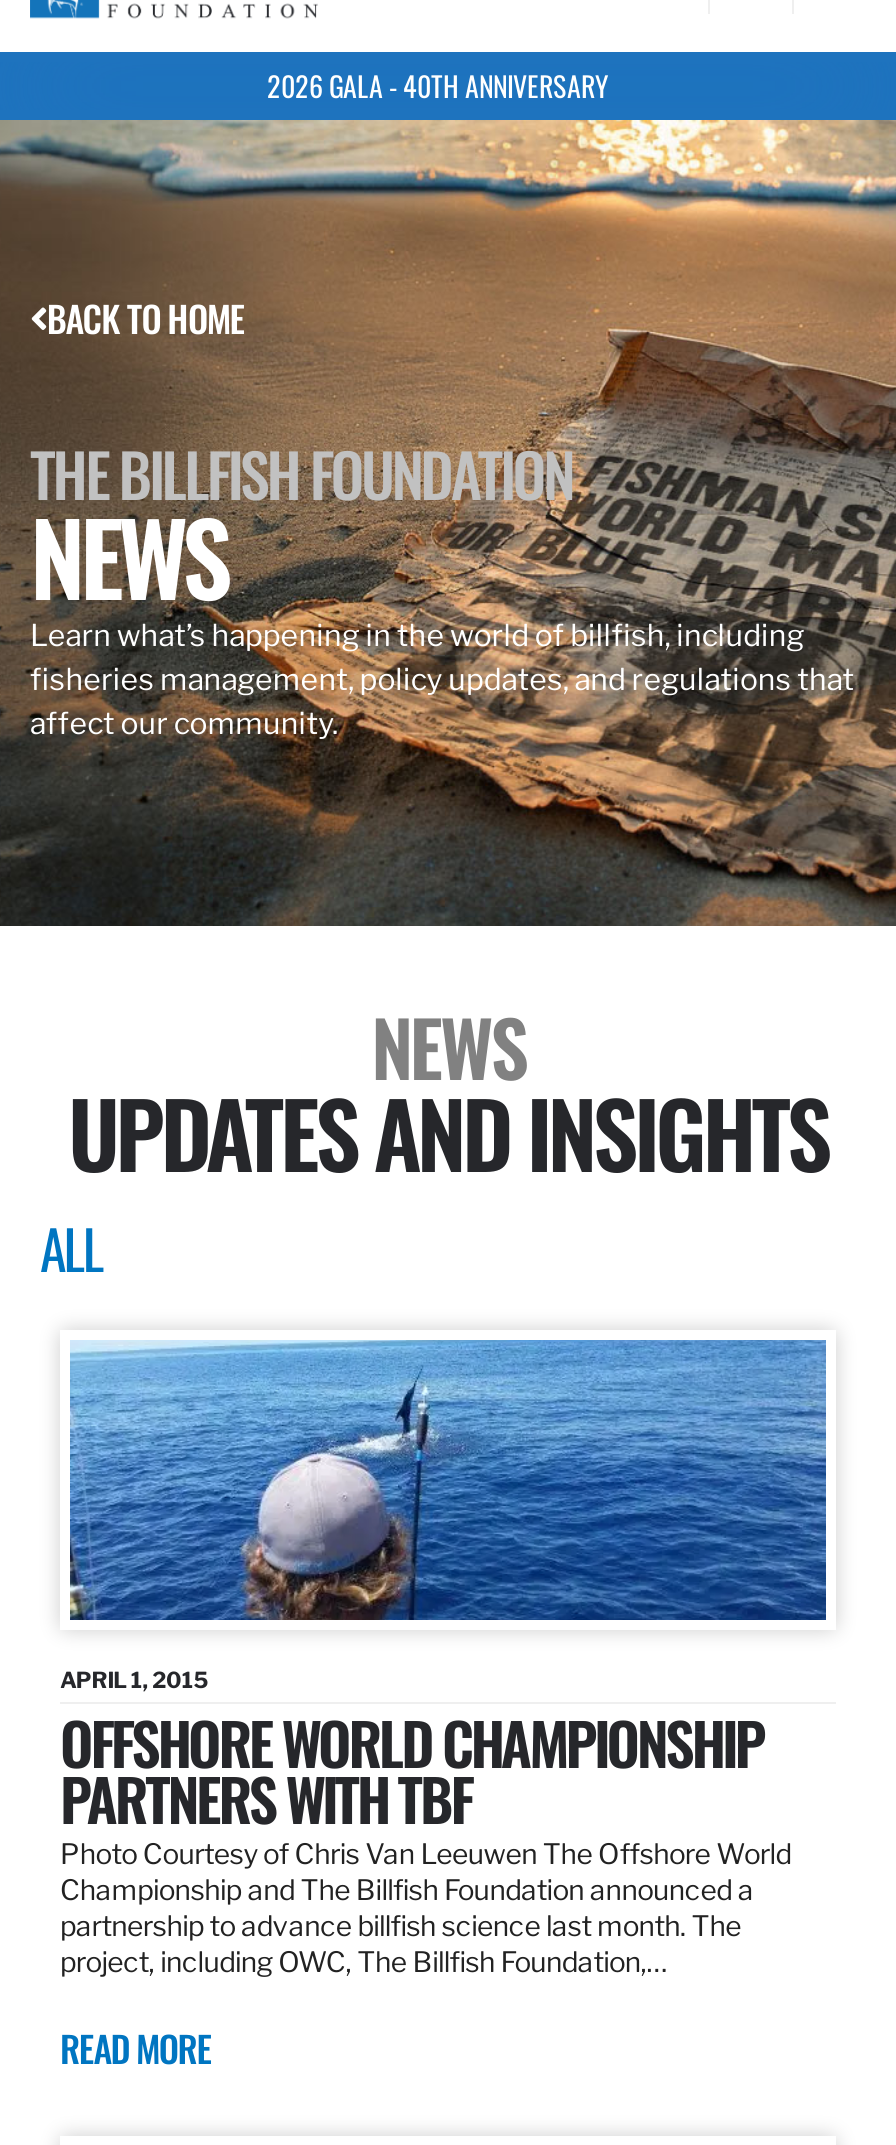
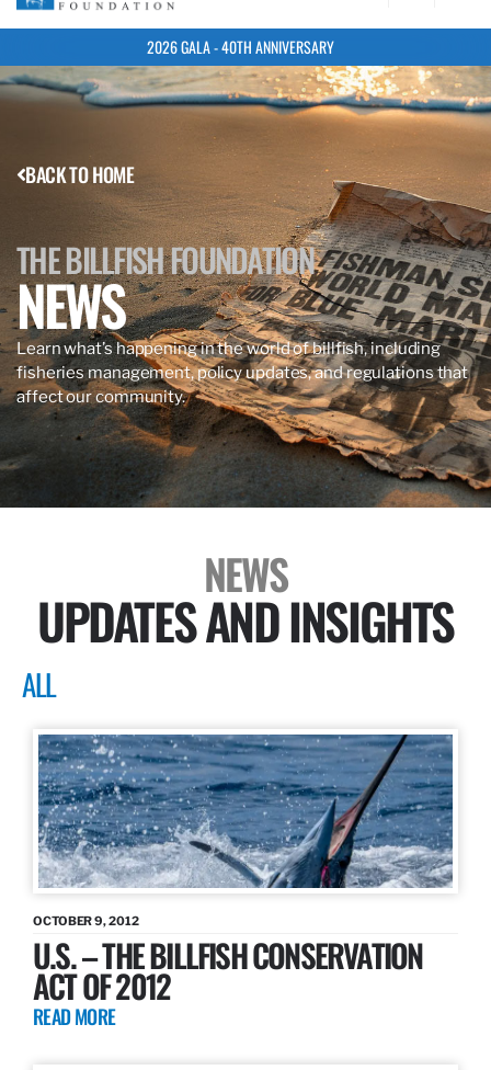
[60,1338,826,1978] [image] | APRIL 1, 2015 | OFFSHORE WORLD CHAMPIONSHIP | PARTNERS WITH TBF | Photo Courtesy of Chris Van Leeuwen The Offshore World | Championship and The Billfish Foundation announced a | partnership to advance billfish science last month. The | project, including OWC, The Billfish Foundation,… -> [33,733,453,1009] [image] | OCTOBER 9, 2012 | U.S. – THE BILLFISH CONSERVATION | ACT OF 2012

